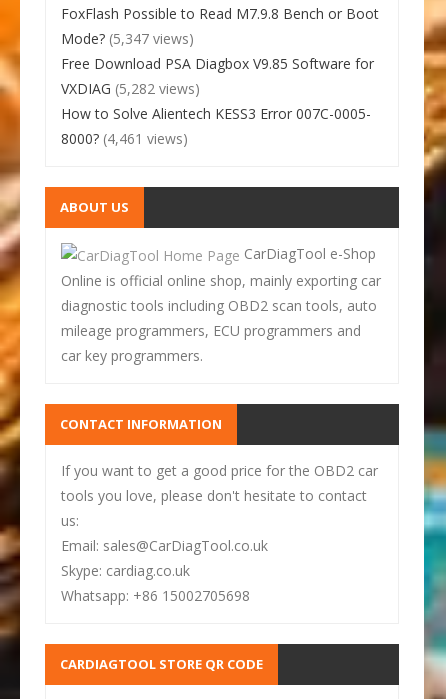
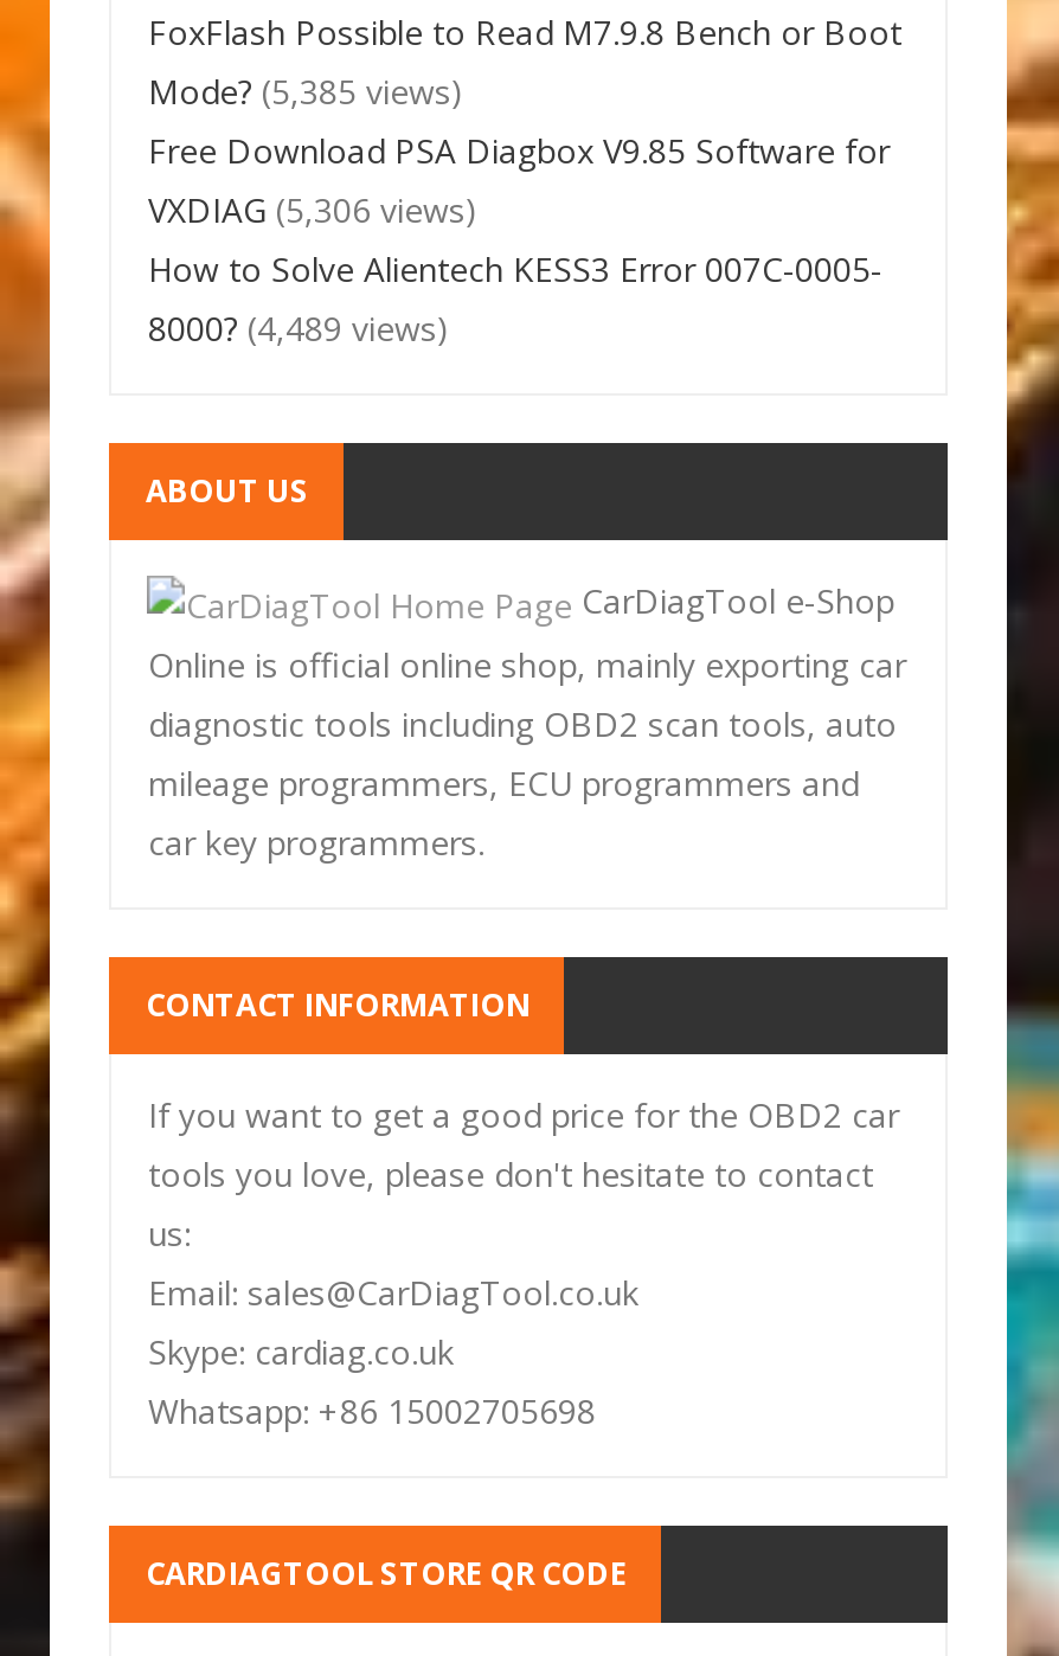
[61,29,194,48] Mode? (5,347 views) -> [148,68,463,113] Mode? (5,385 views)
[61,79,200,98] VXDIAG (5,282 views) -> [148,187,477,232] VXDIAG (5,306 views)
[61,129,188,148] 8000? (4,461 views) -> [148,305,449,350] 8000? (4,489 views)

